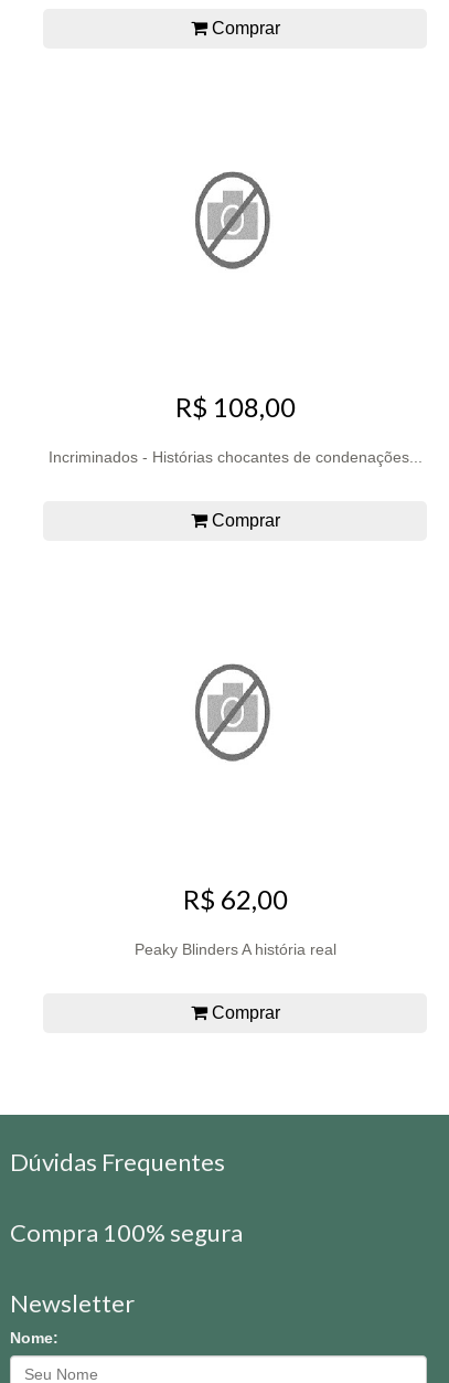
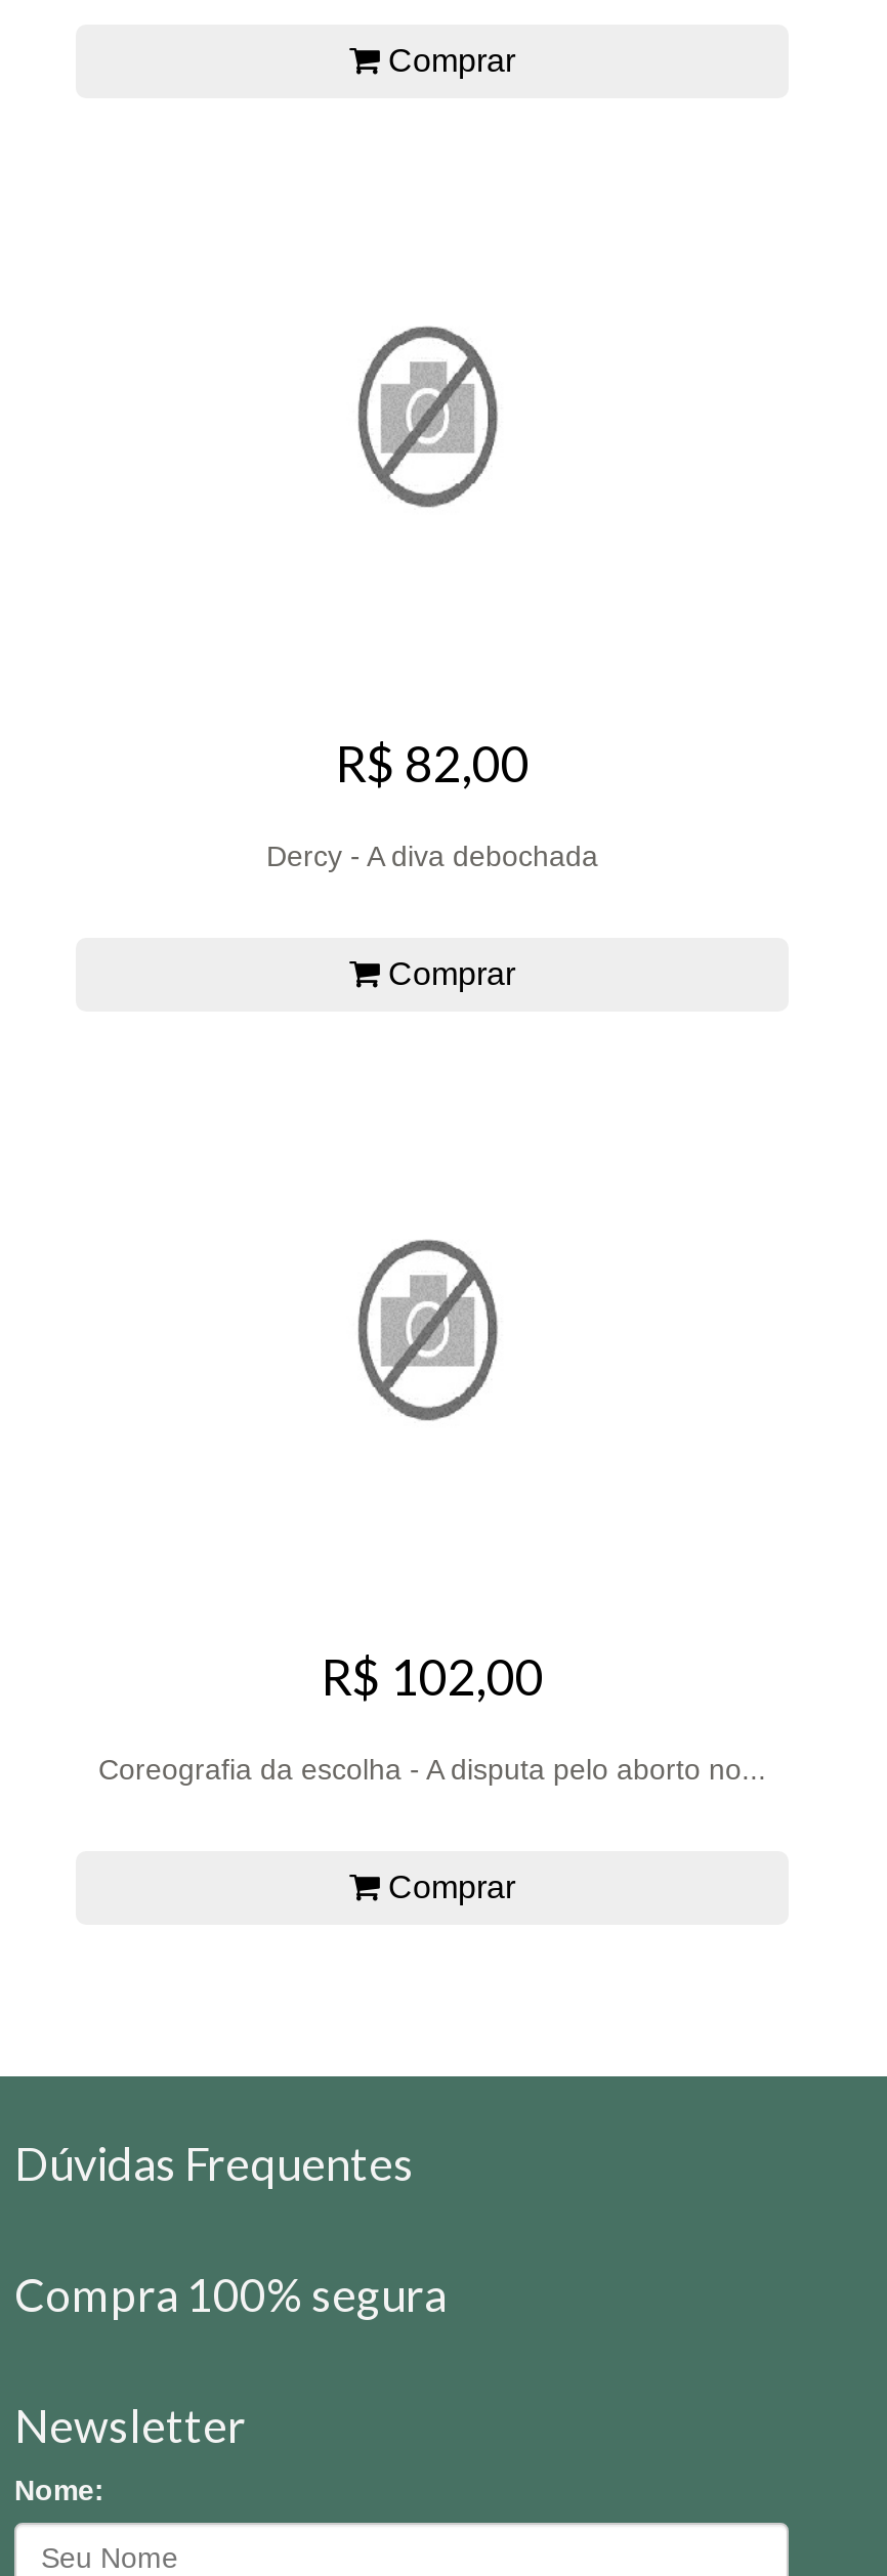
[175,391,295,423] R$ 108,00 -> [335,733,530,793] R$ 82,00
[48,448,422,465] Incriminados - Histórias chocantes de condenações... -> [266,839,598,872] Dercy - A diva debochada
[183,883,287,915] R$ 62,00 -> [321,1647,544,1707] R$ 102,00
[134,940,336,958] Peaky Blinders A história real -> [98,1752,766,1785] Coreografia da escolha - A disputa pelo aborto no...

